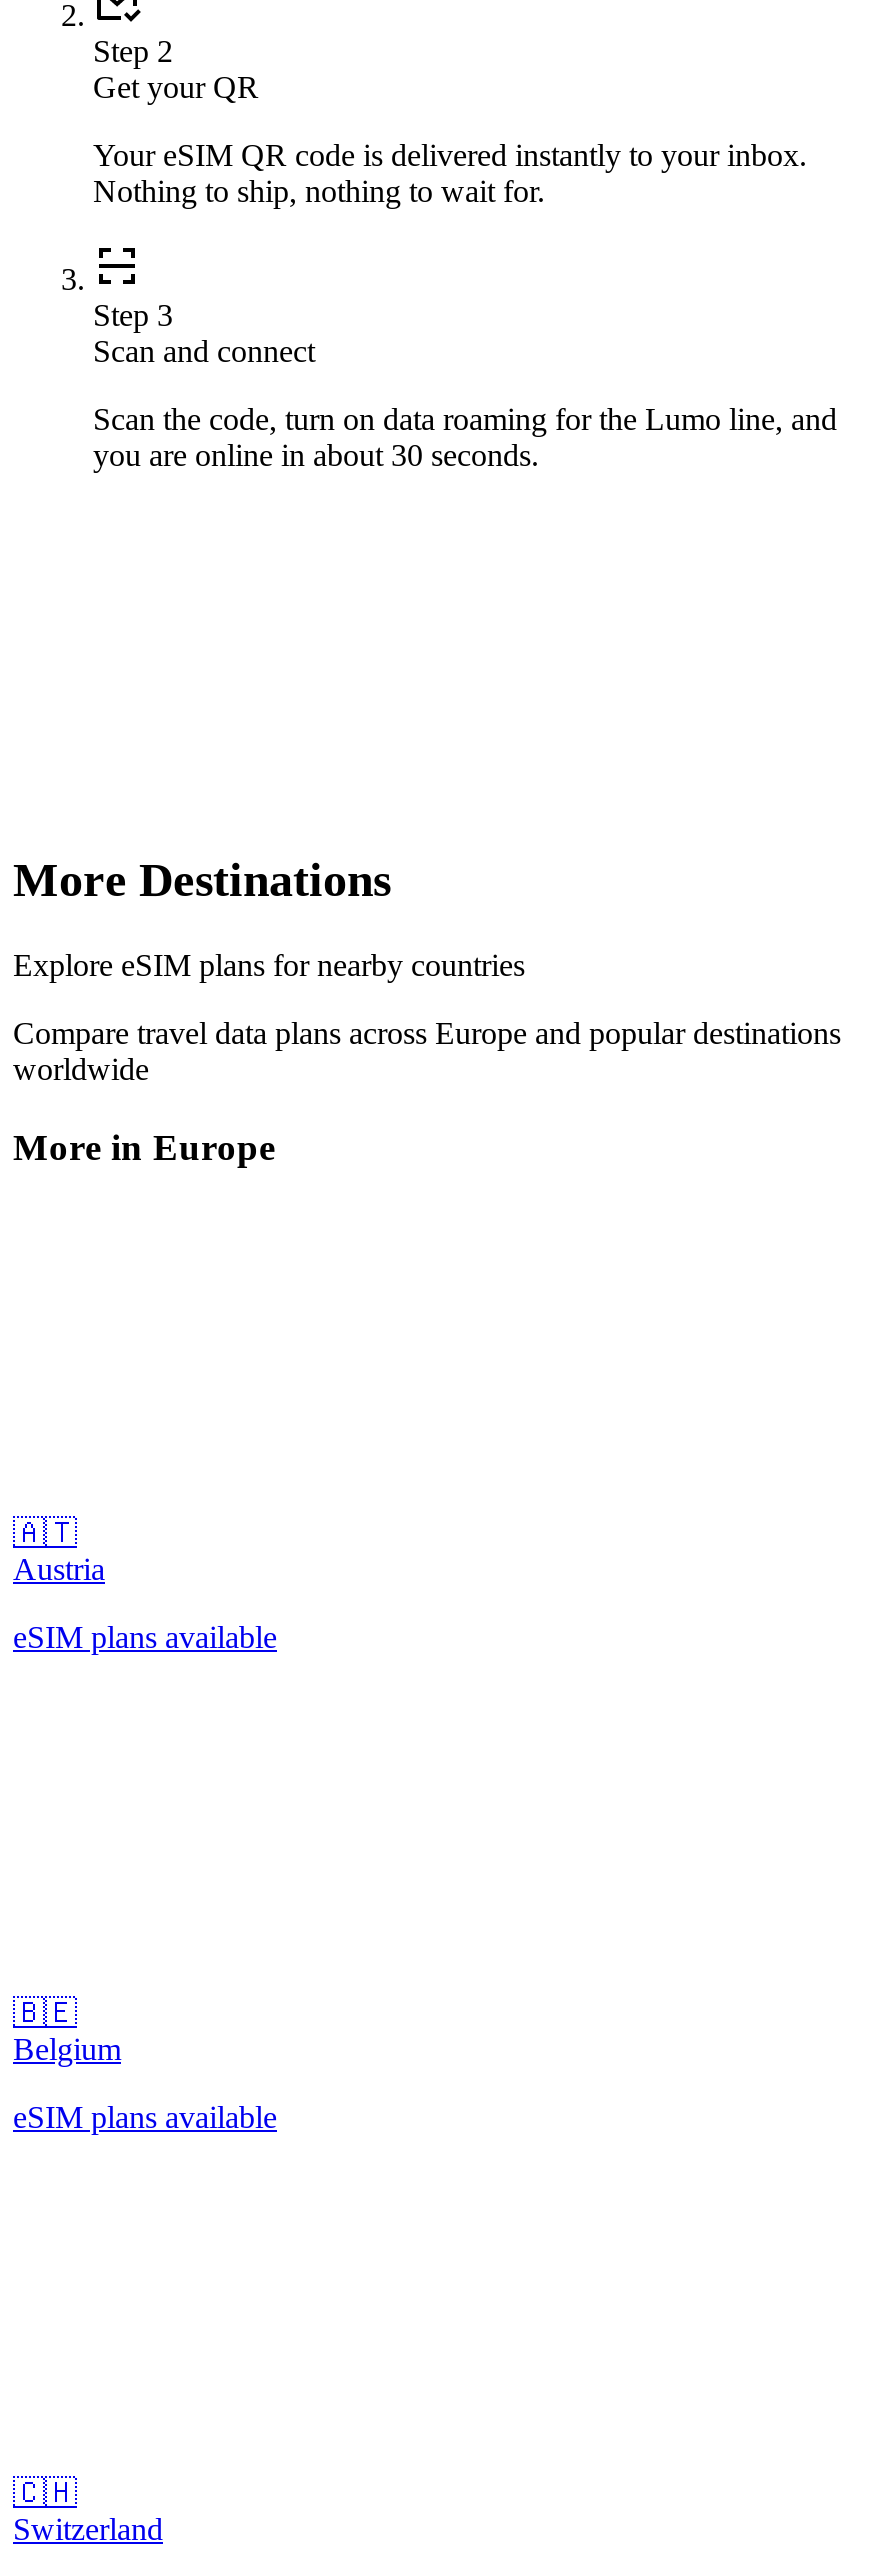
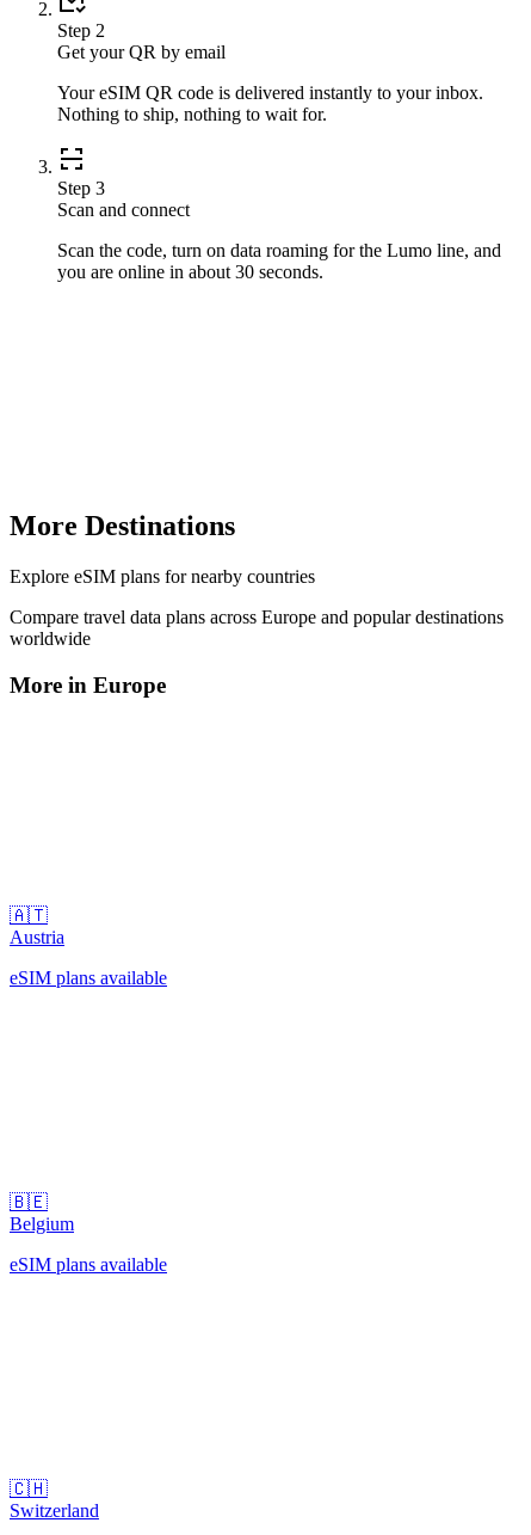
[93,71,259,105] Get your QR -> [57,42,226,62] Get your QR by email

